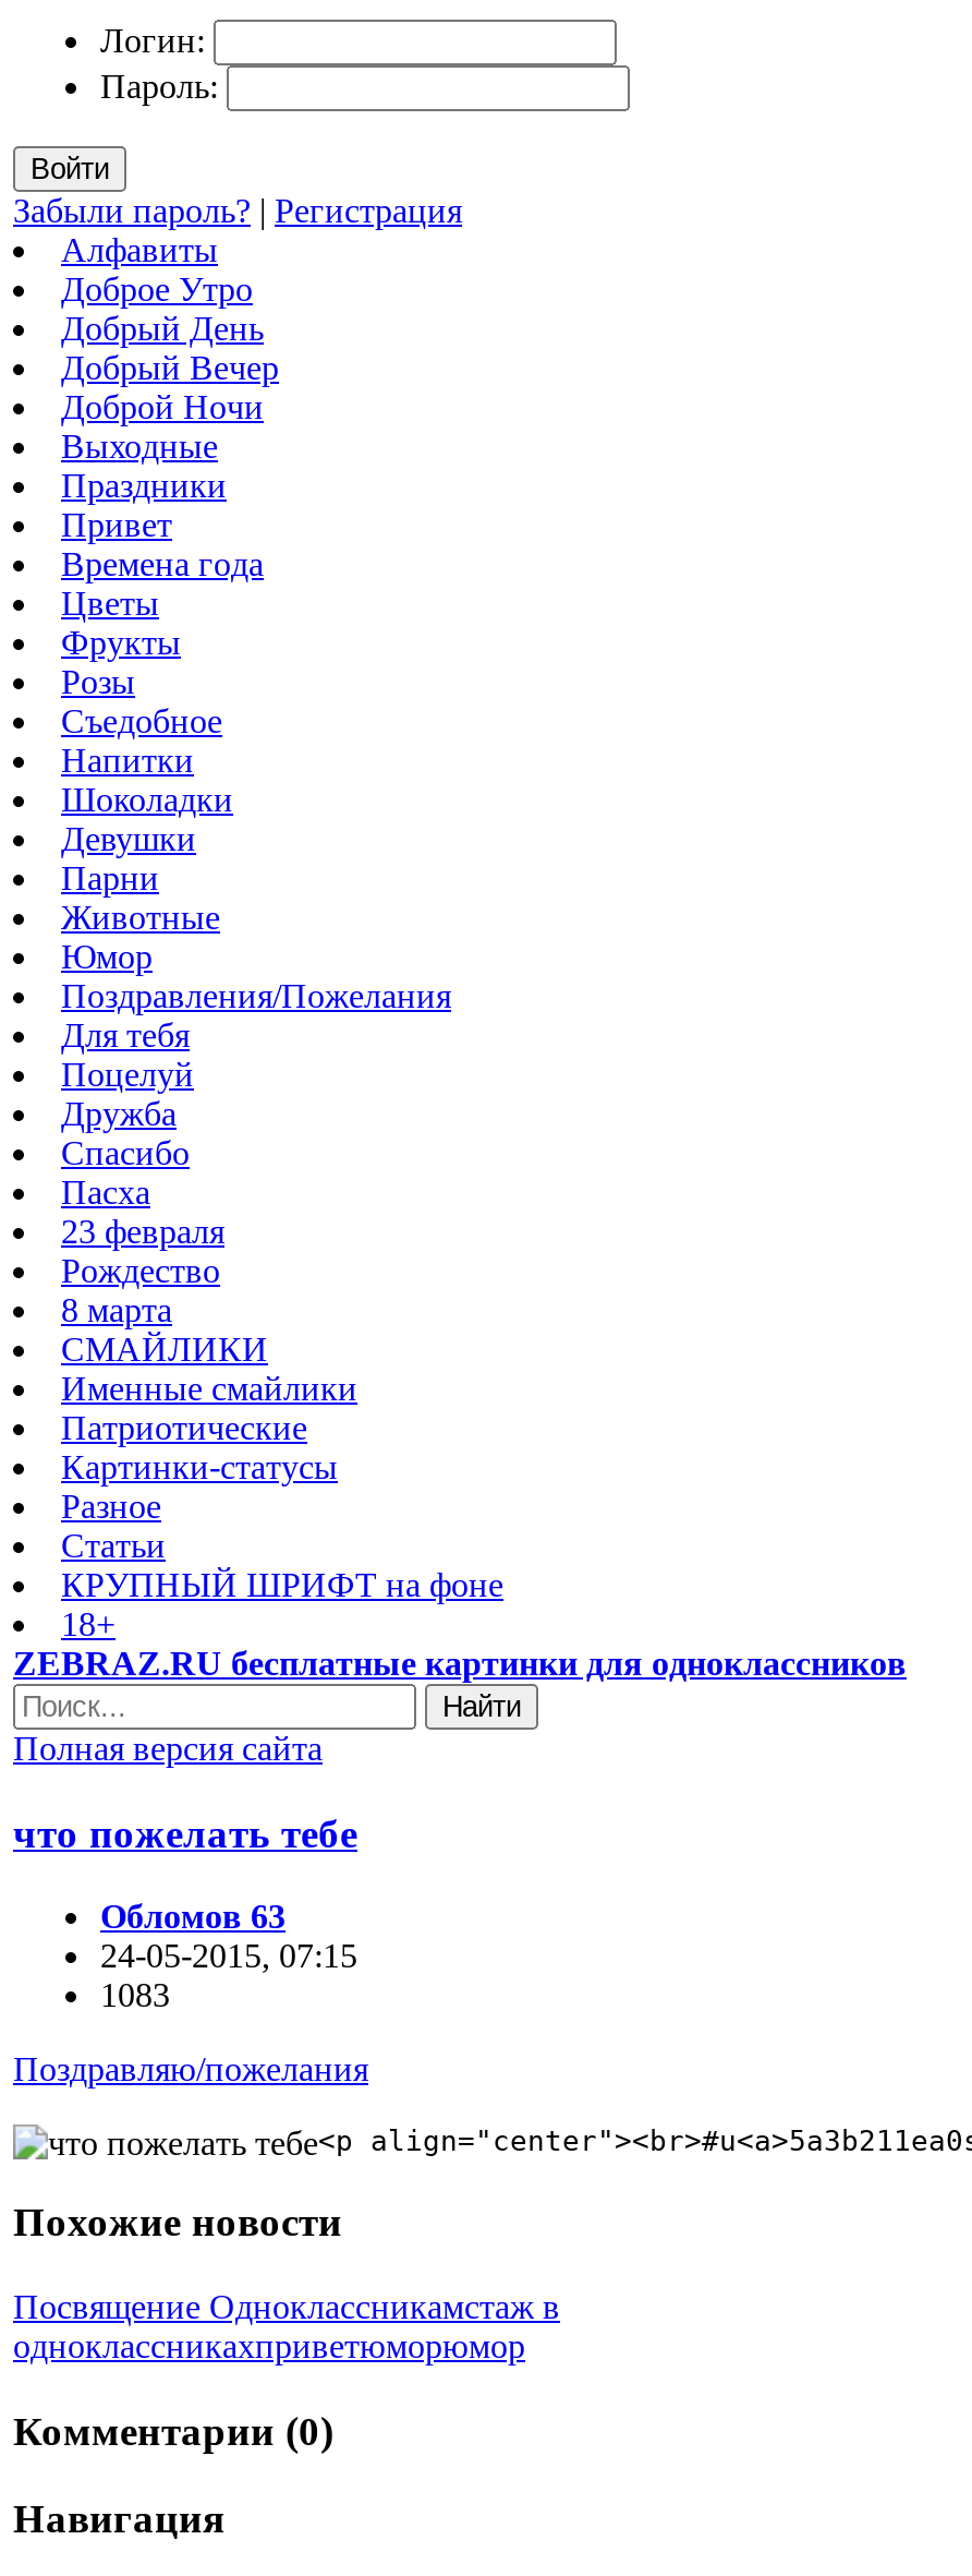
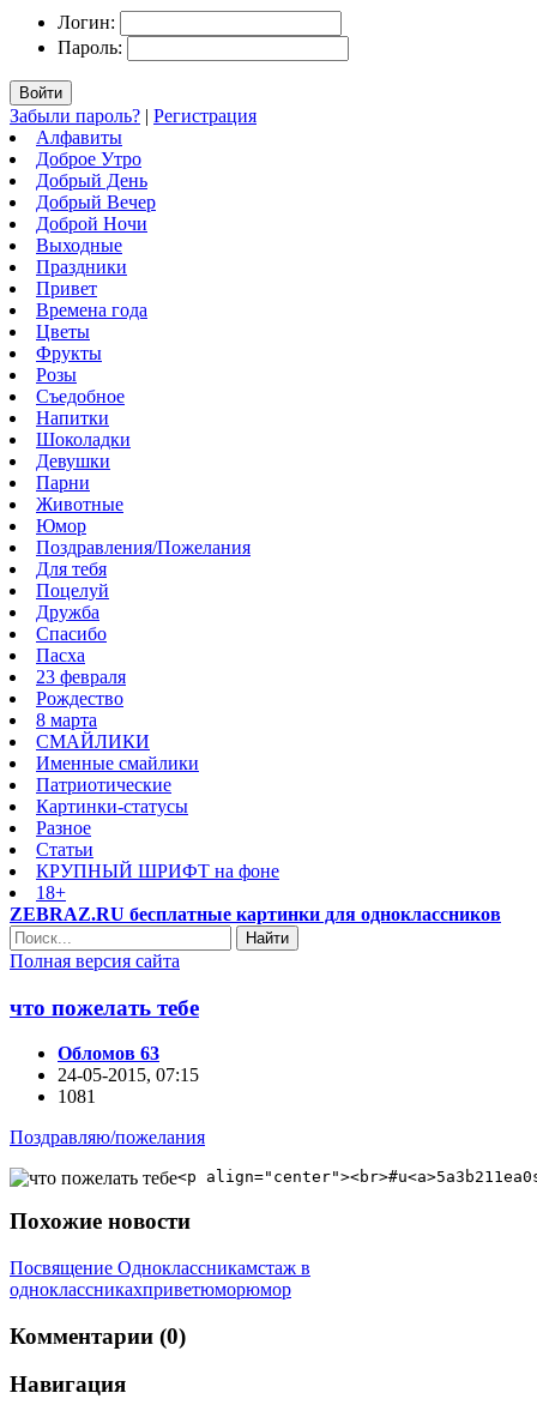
[100,1977,170,2014] 1083 -> [58,1087,96,1107] 1081

